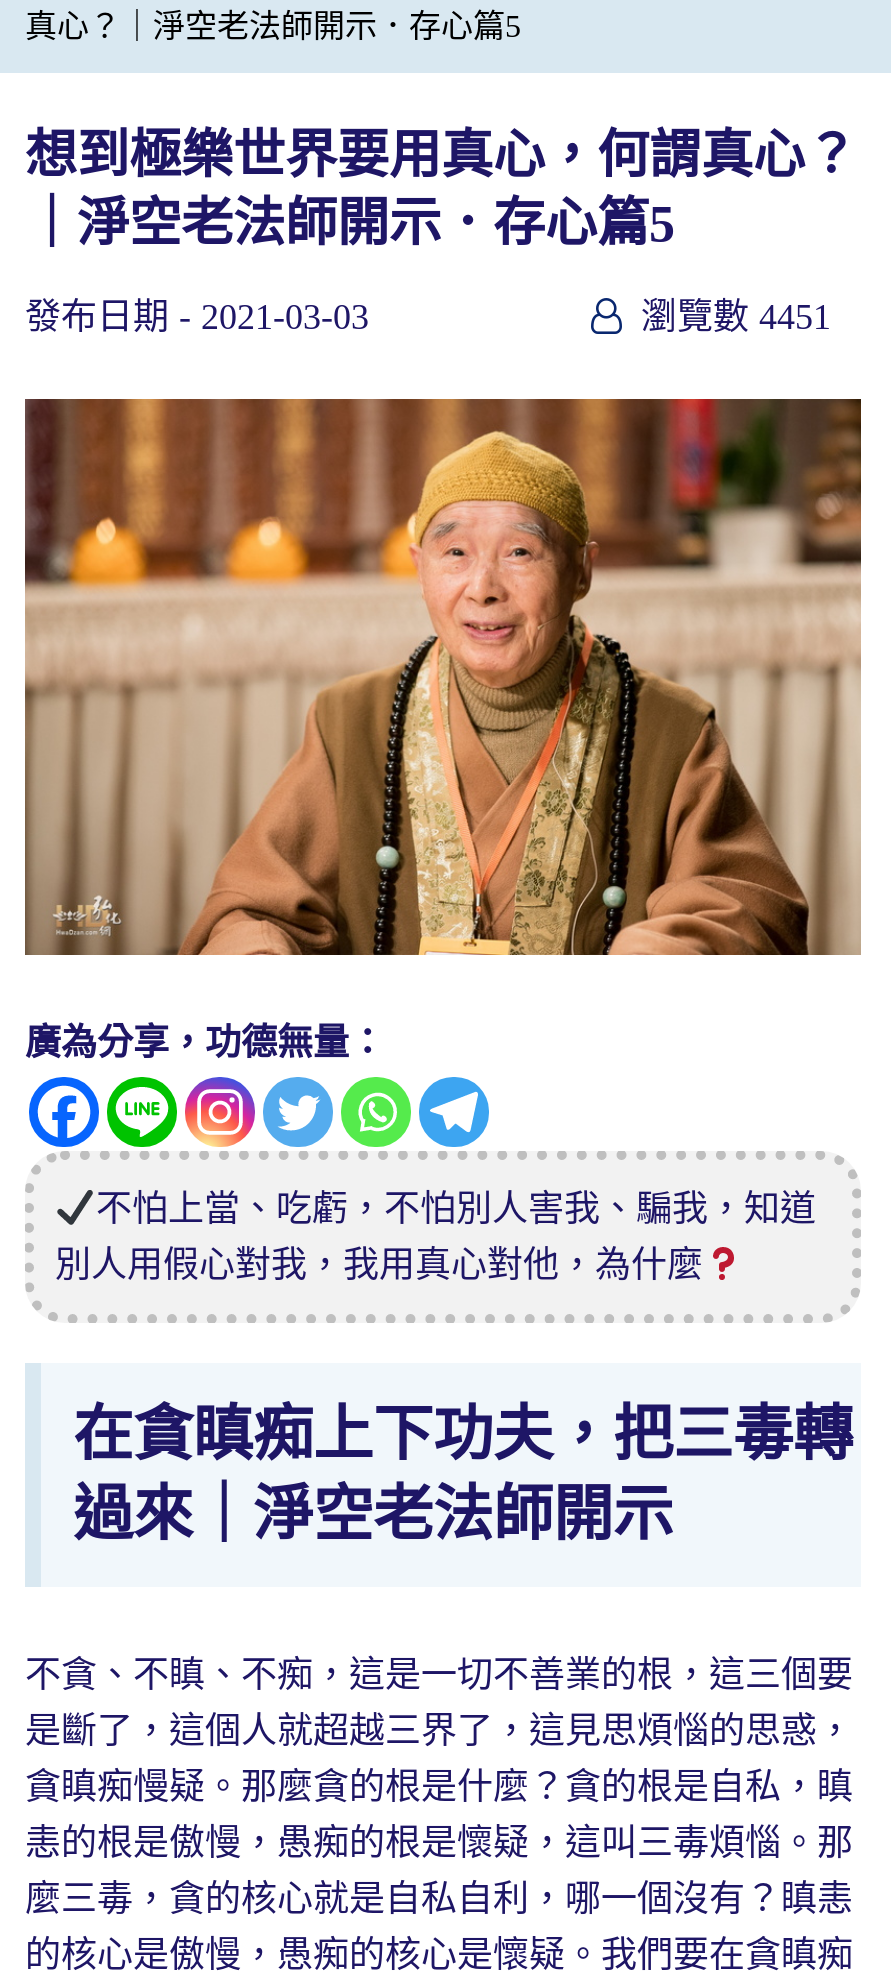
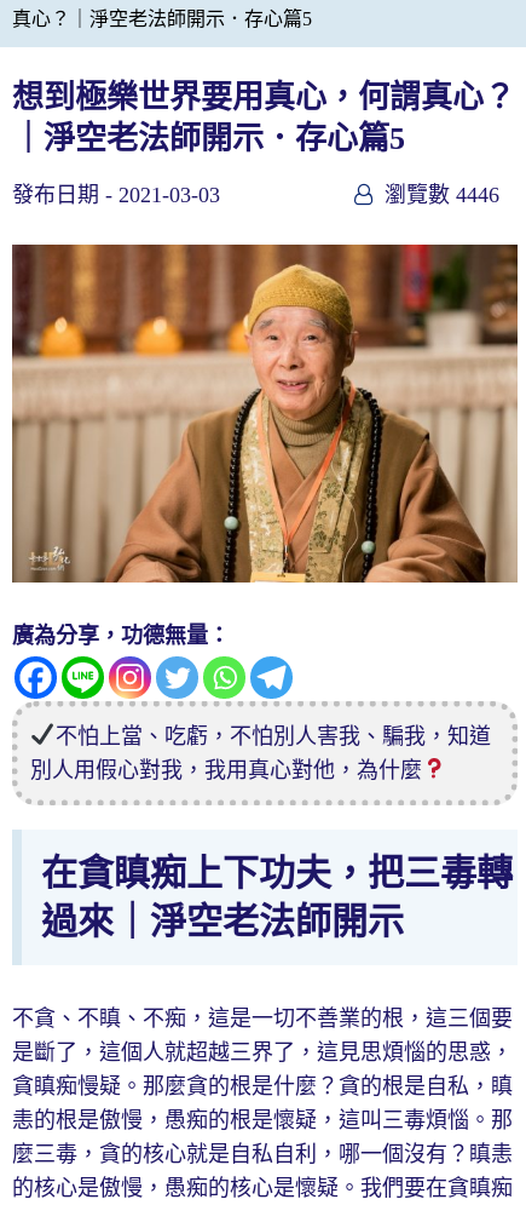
[631,297,831,337] 瀏覽數 4451 -> [378,183,499,207] 瀏覽數 4446

